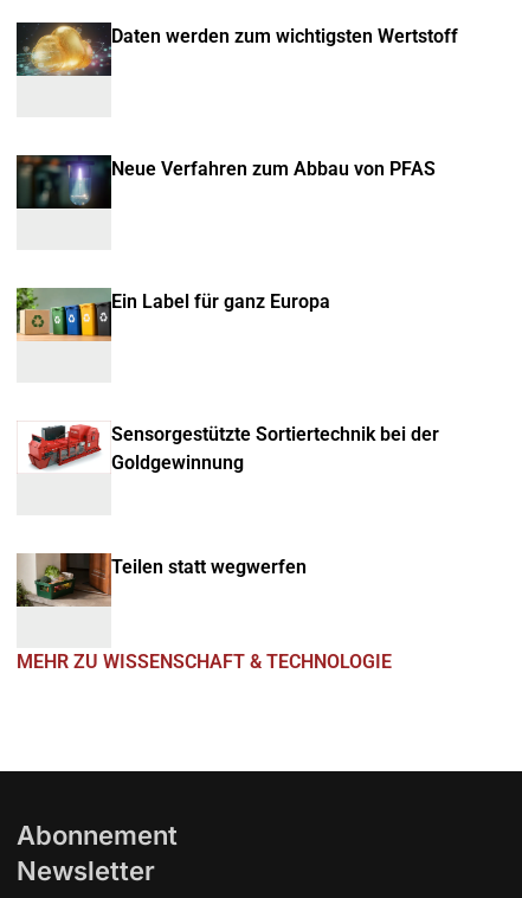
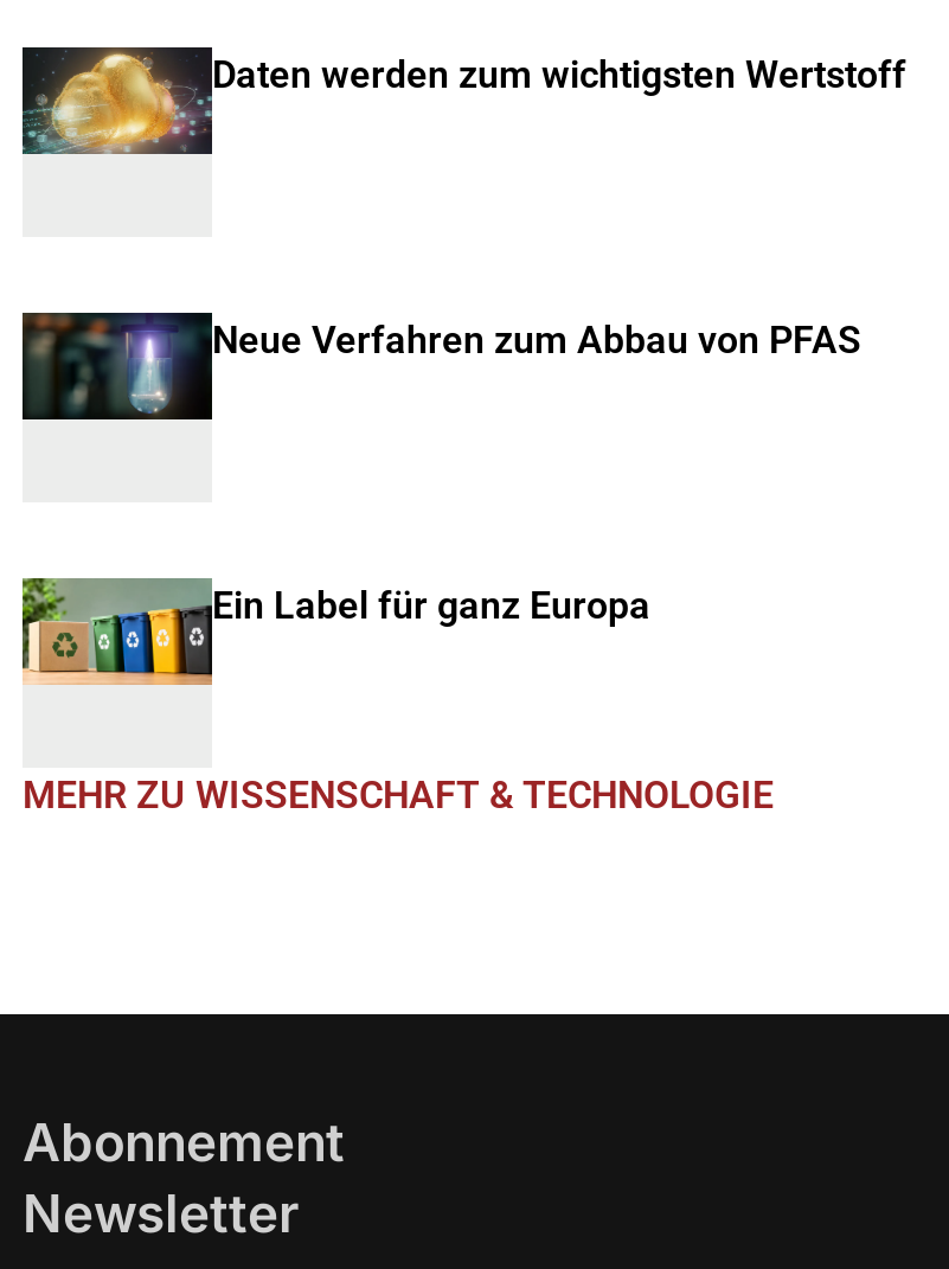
[27,423,439,474] [image] | Sensorgestützte Sortiertechnik bei der | Goldgewinnung -> none
[15,552,307,608] [image] | Teilen statt wegwerfen -> none

